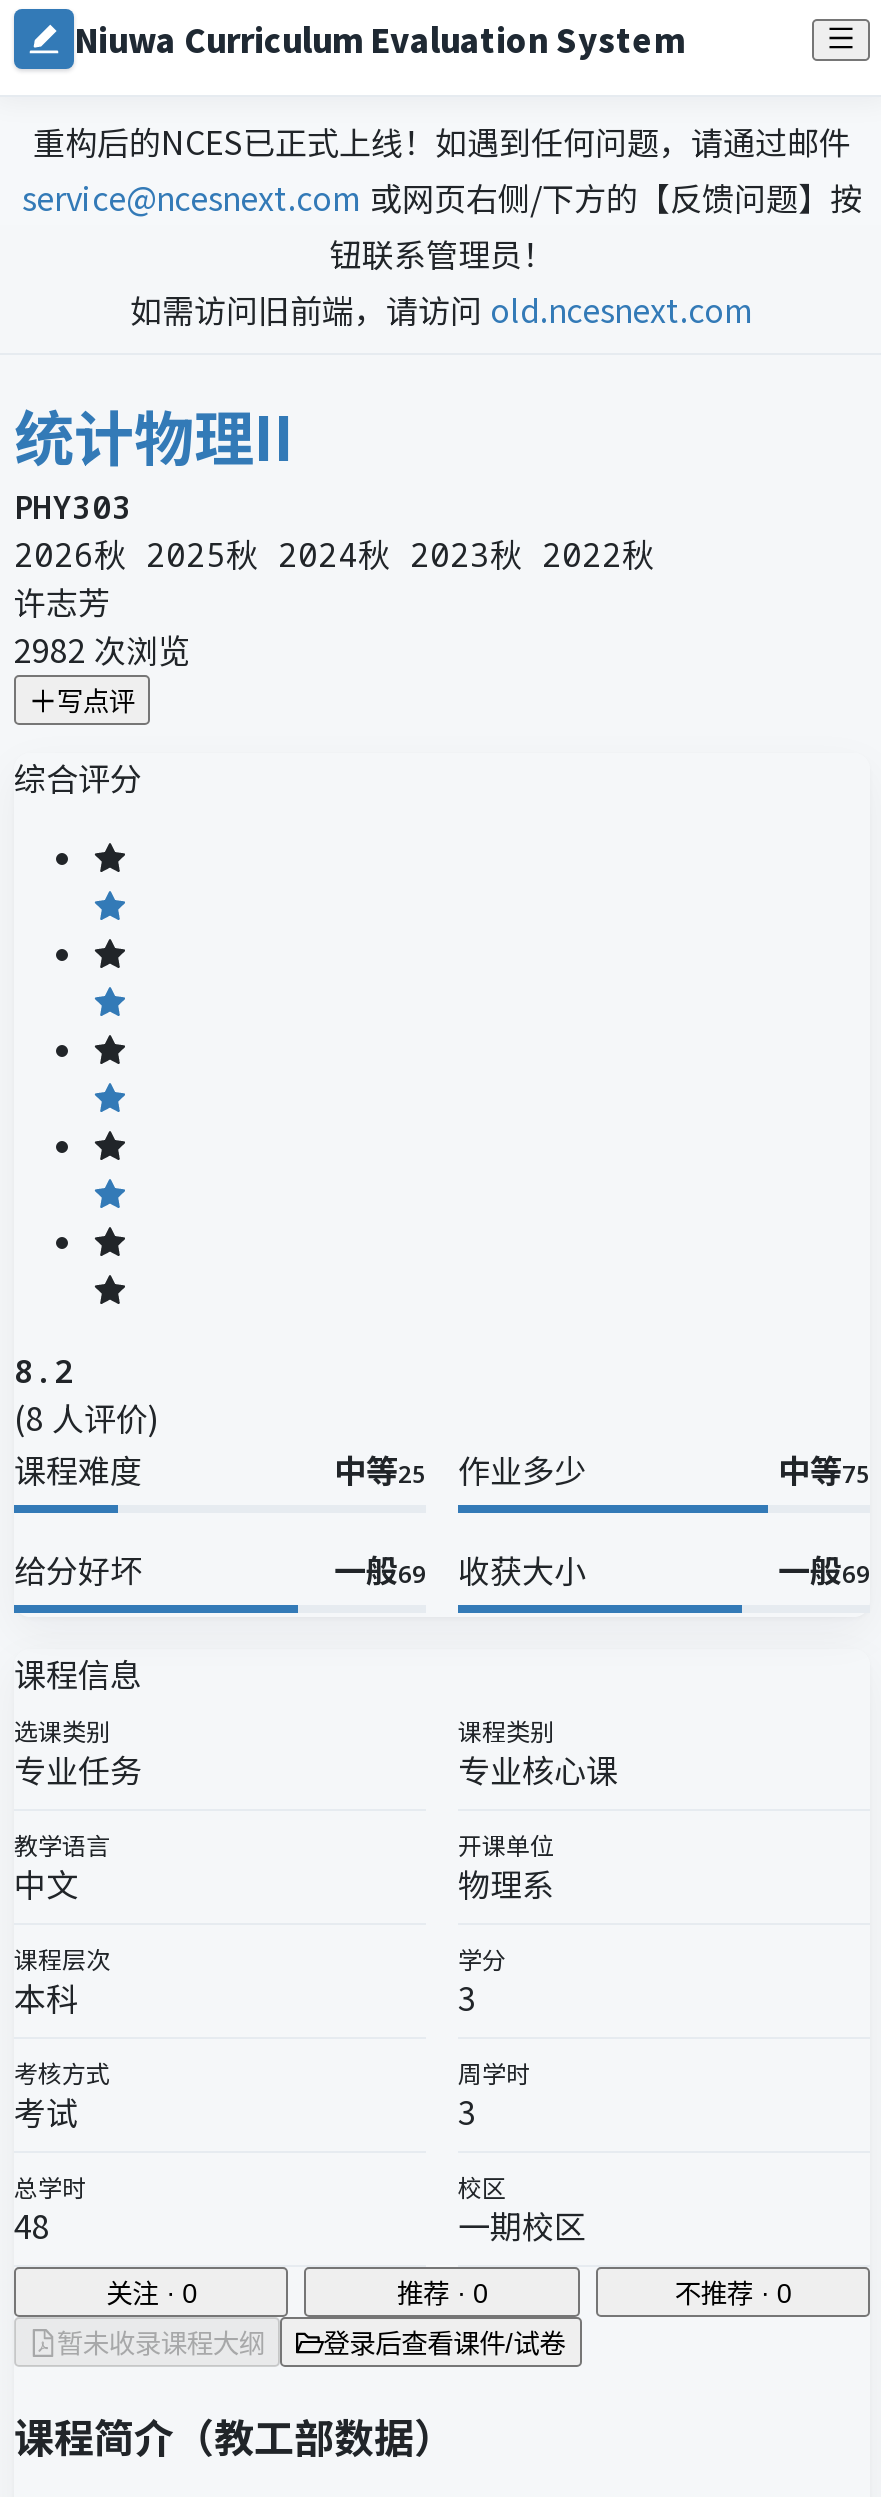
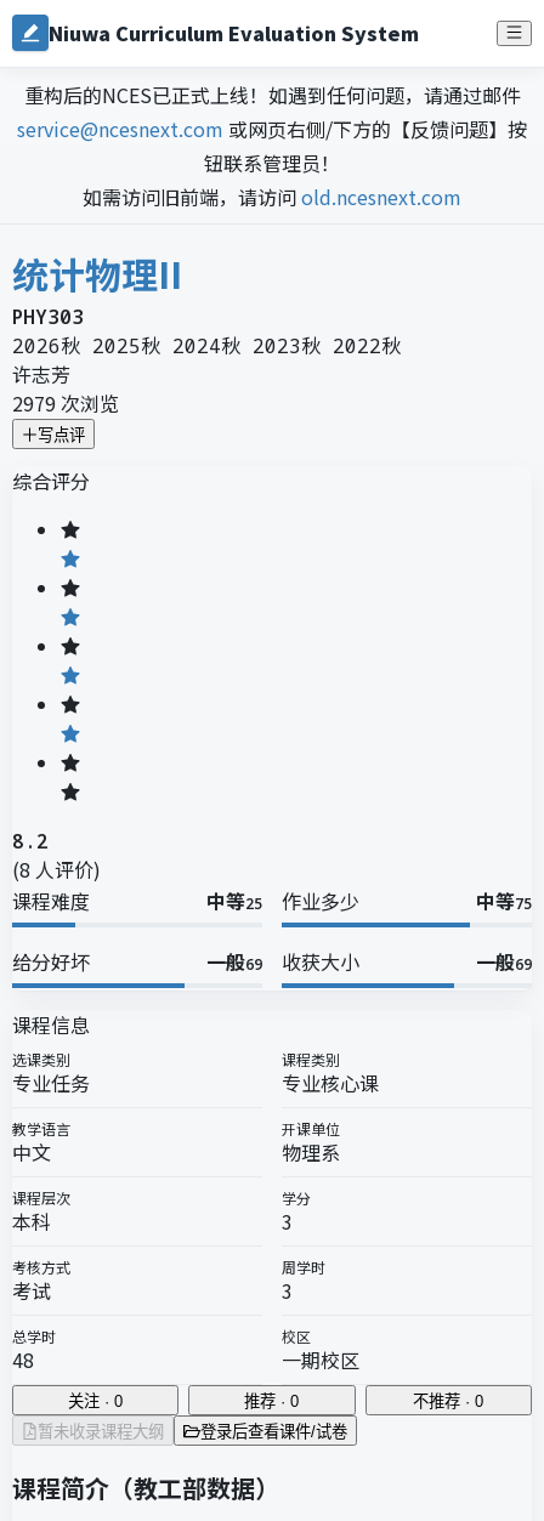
[14,625,190,673] 2982次浏览 -> [12,388,119,418] 2979次浏览

